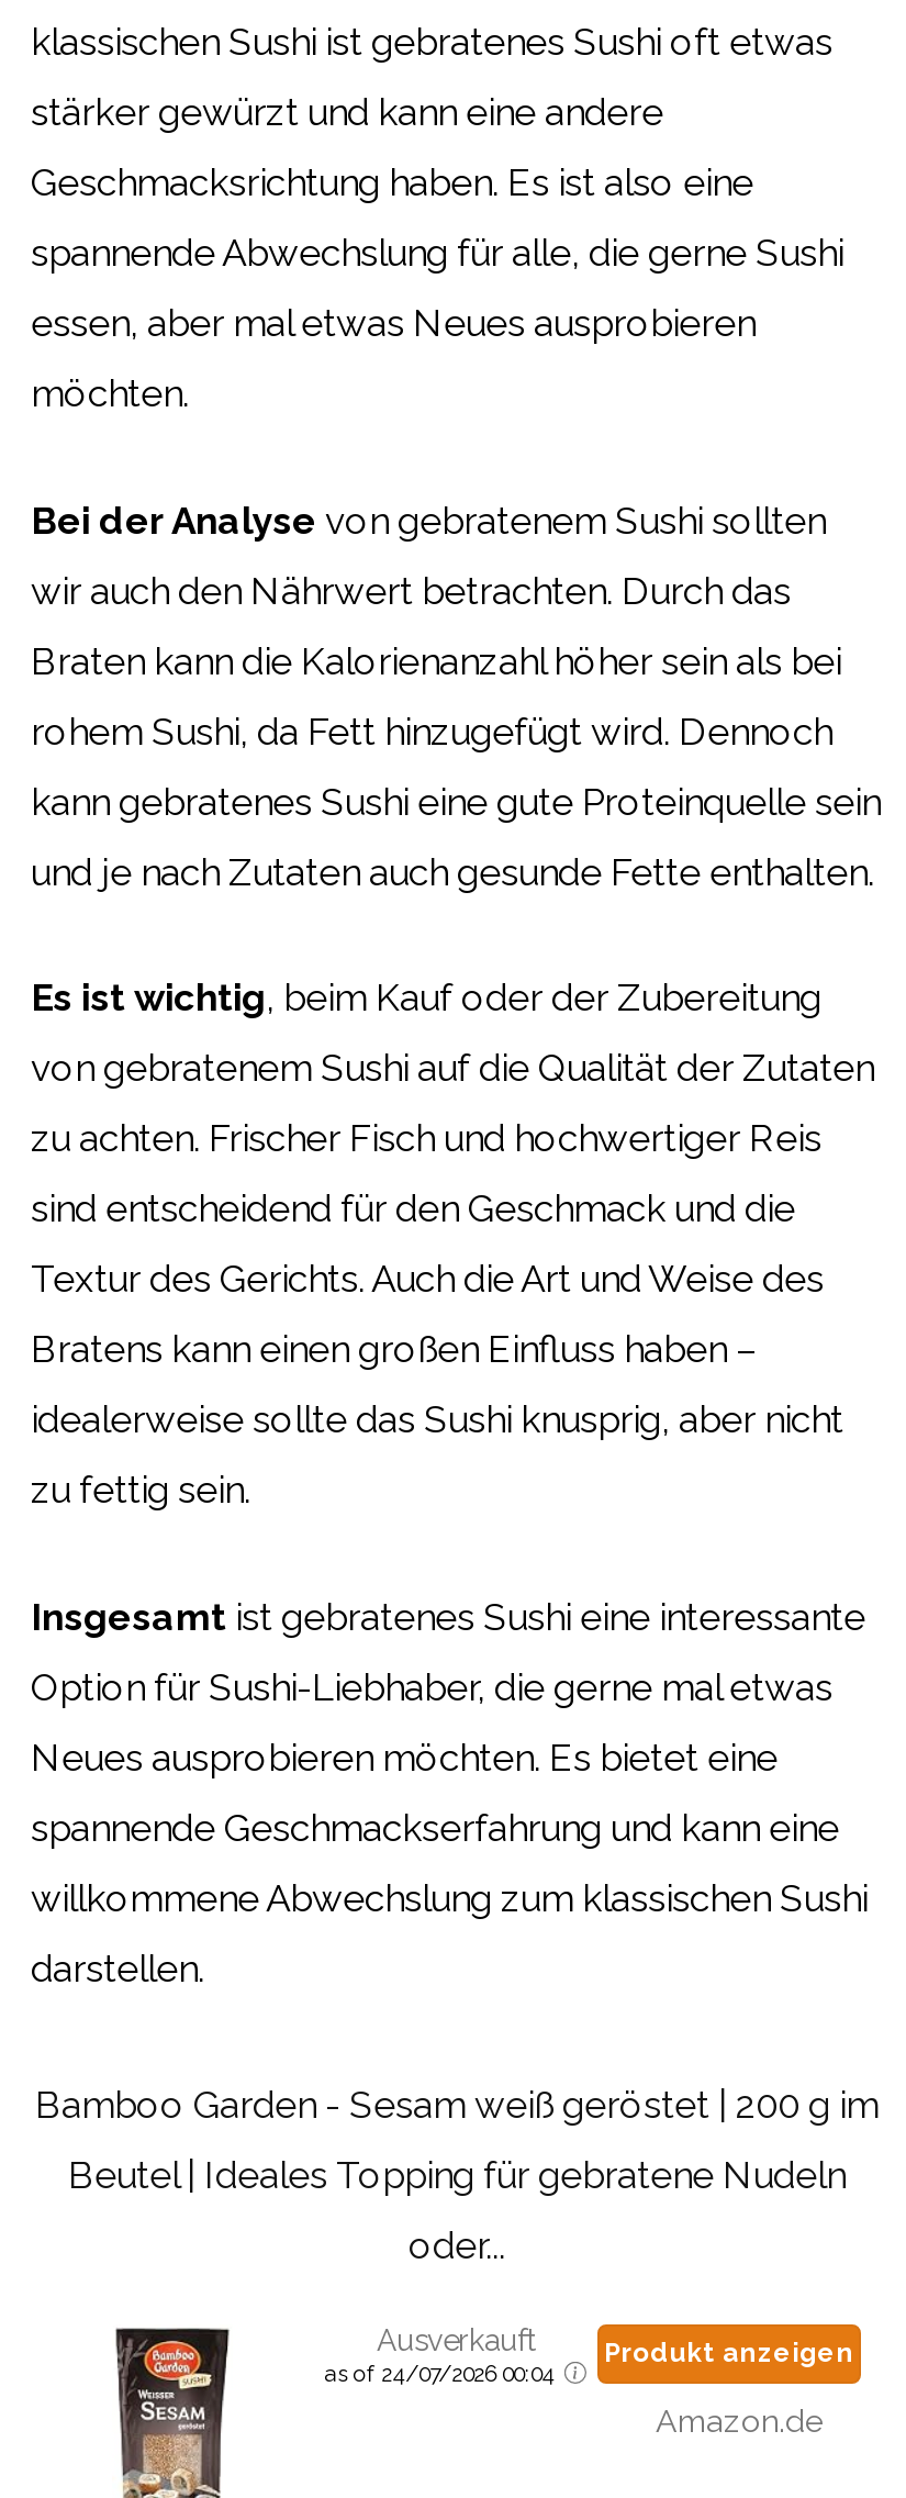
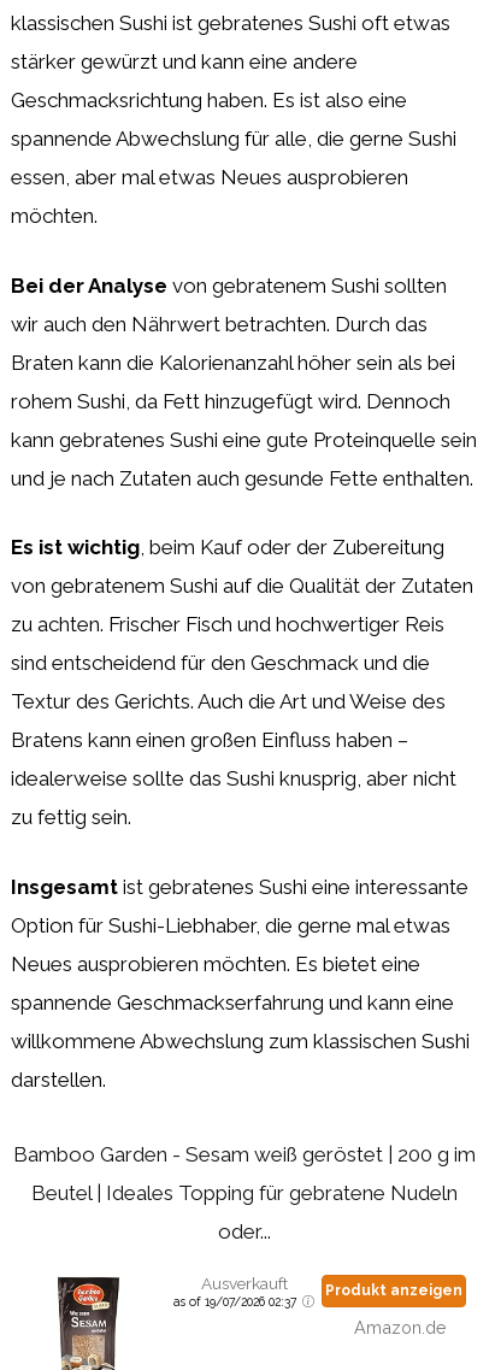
[324,2360,561,2386] as of 24/07/2026 00:04 -> [174,1294,300,1309] as of 19/07/2026 02:37

